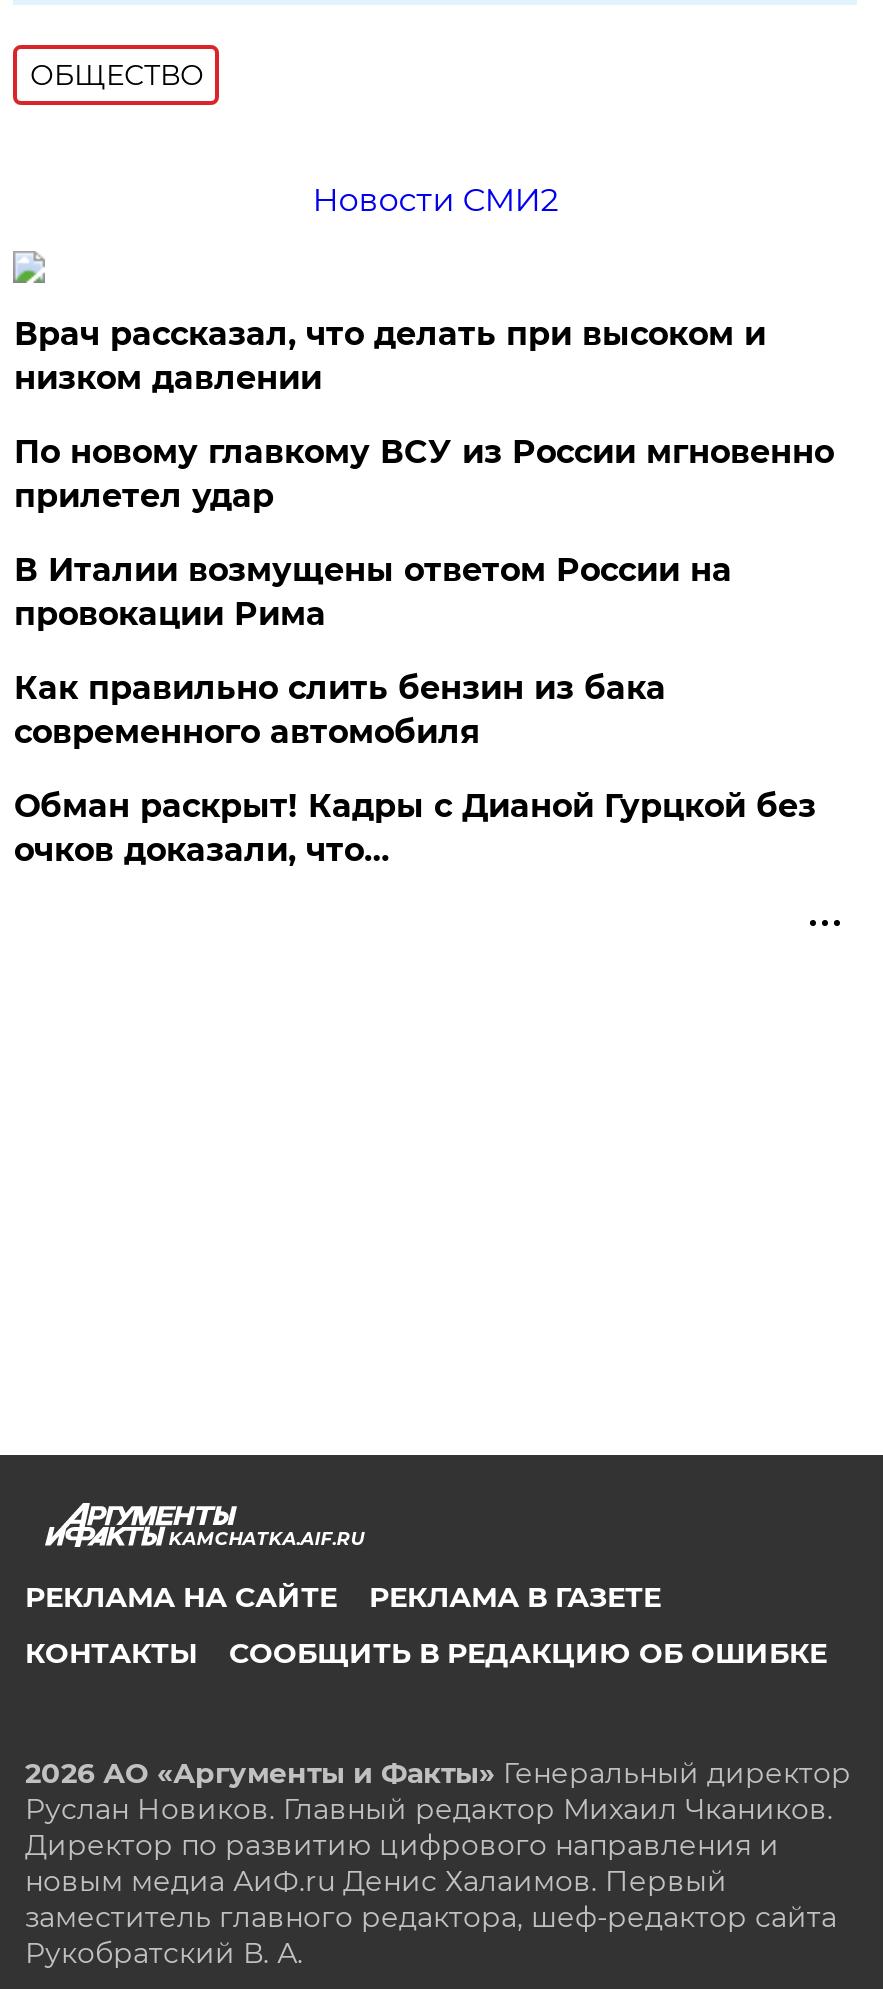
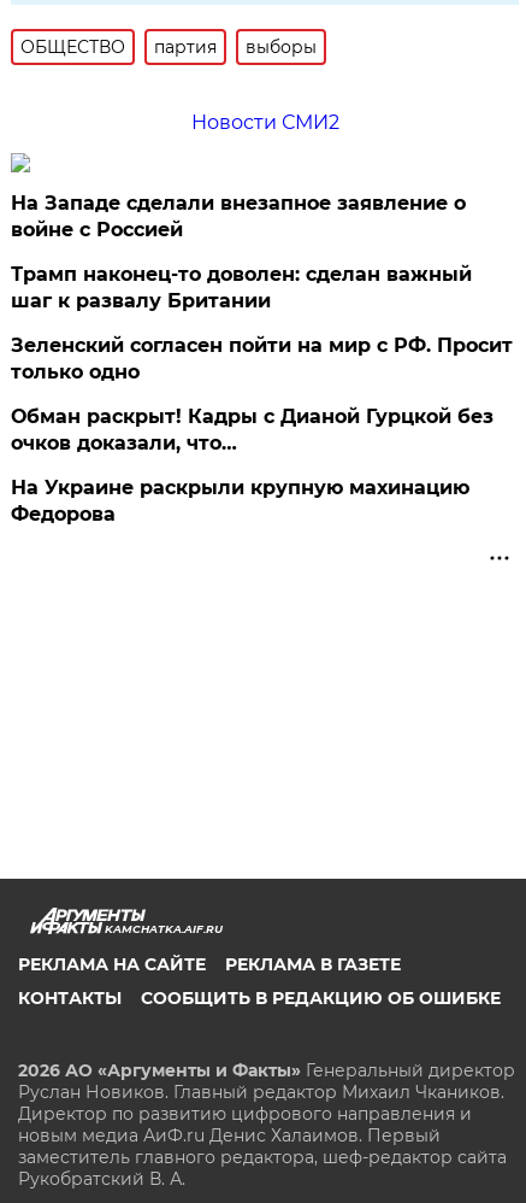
none -> [155,36,317,58] партия | выборы
[14,315,834,751] Врач рассказал, что делать при высоком и | низком давлении | По новому главкому ВСУ из России мгновенно | прилетел удар | В Италии возмущены ответом России на | провокации Рима | Как правильно слить бензин из бака | современного автомобиля -> [11,192,513,384] На Западе сделали внезапное заявление о | войне с Россией | Трамп наконец-то доволен: сделан важный | шаг к развалу Британии | Зеленский согласен пойти на мир с РФ. Просит | только одно
moved [14,787,816,869] -> [11,405,494,455]: Обман раскрыт! Кадры с Дианой Гурцкой без | очков доказали, что…
none -> [11,476,470,526] На Украине раскрыли крупную махинацию | Федорова

